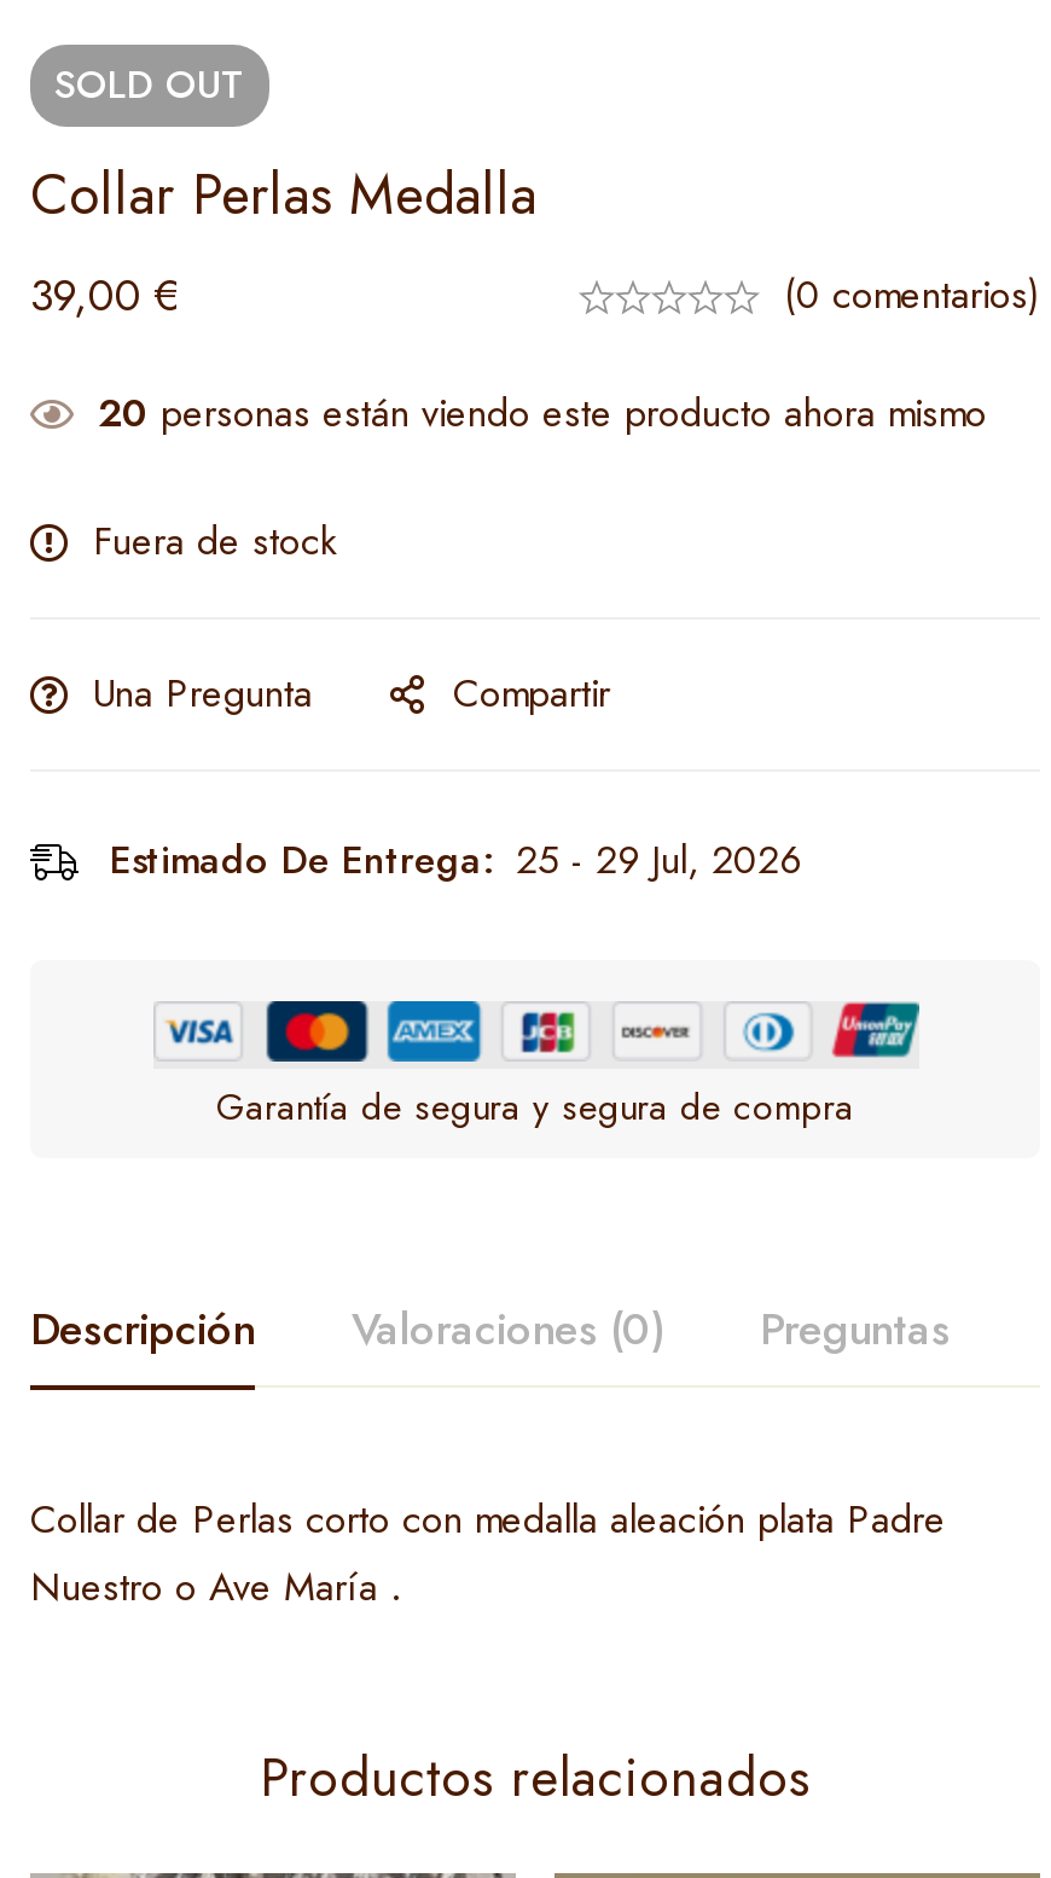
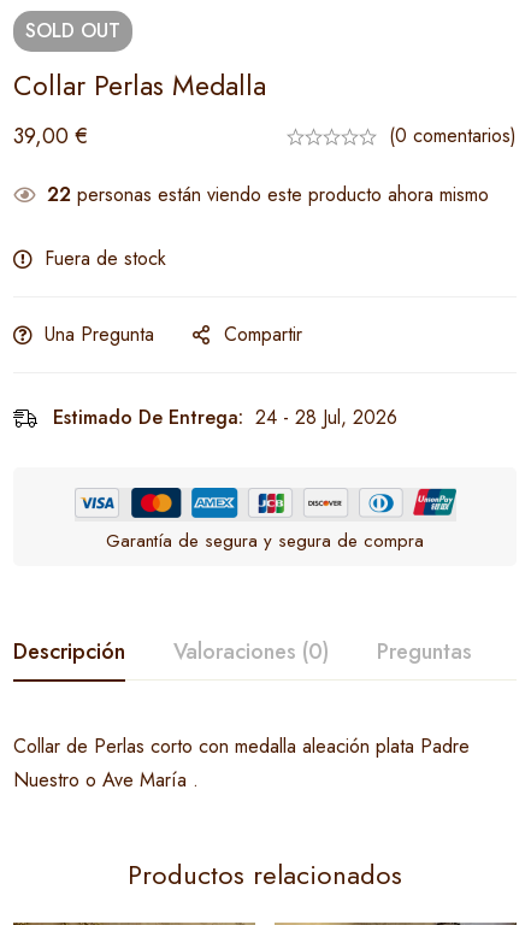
[98,386,987,441] 20 personas están viendo este producto ahora mismo -> [47,181,489,209] 22 personas están viendo este producto ahora mismo
[110,833,801,888] Estimado De Entrega: 25 - 29 Jul, 2026 -> [53,404,397,431] Estimado De Entrega: 24 - 28 Jul, 2026

